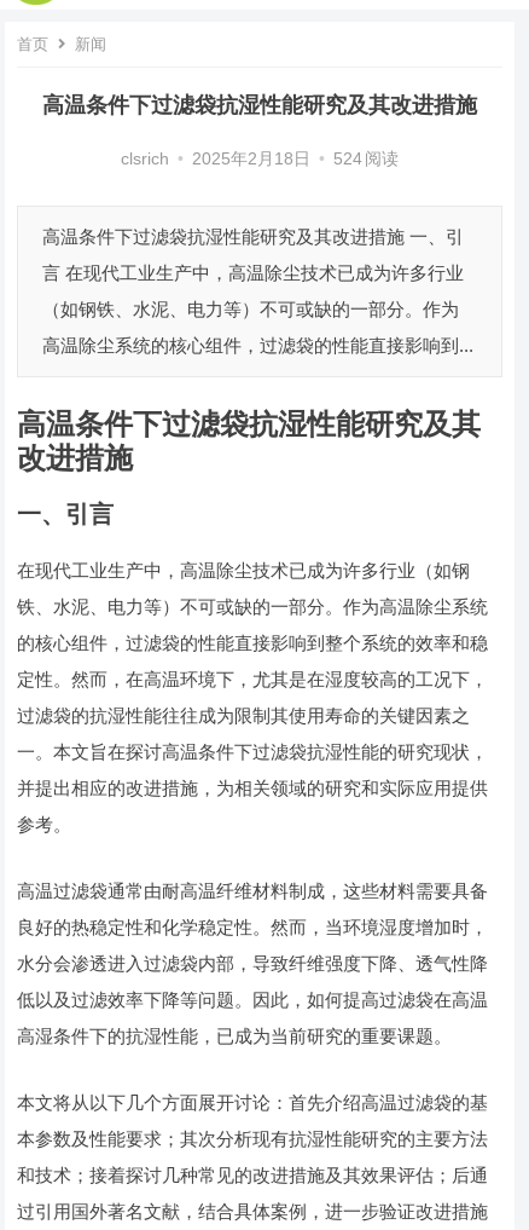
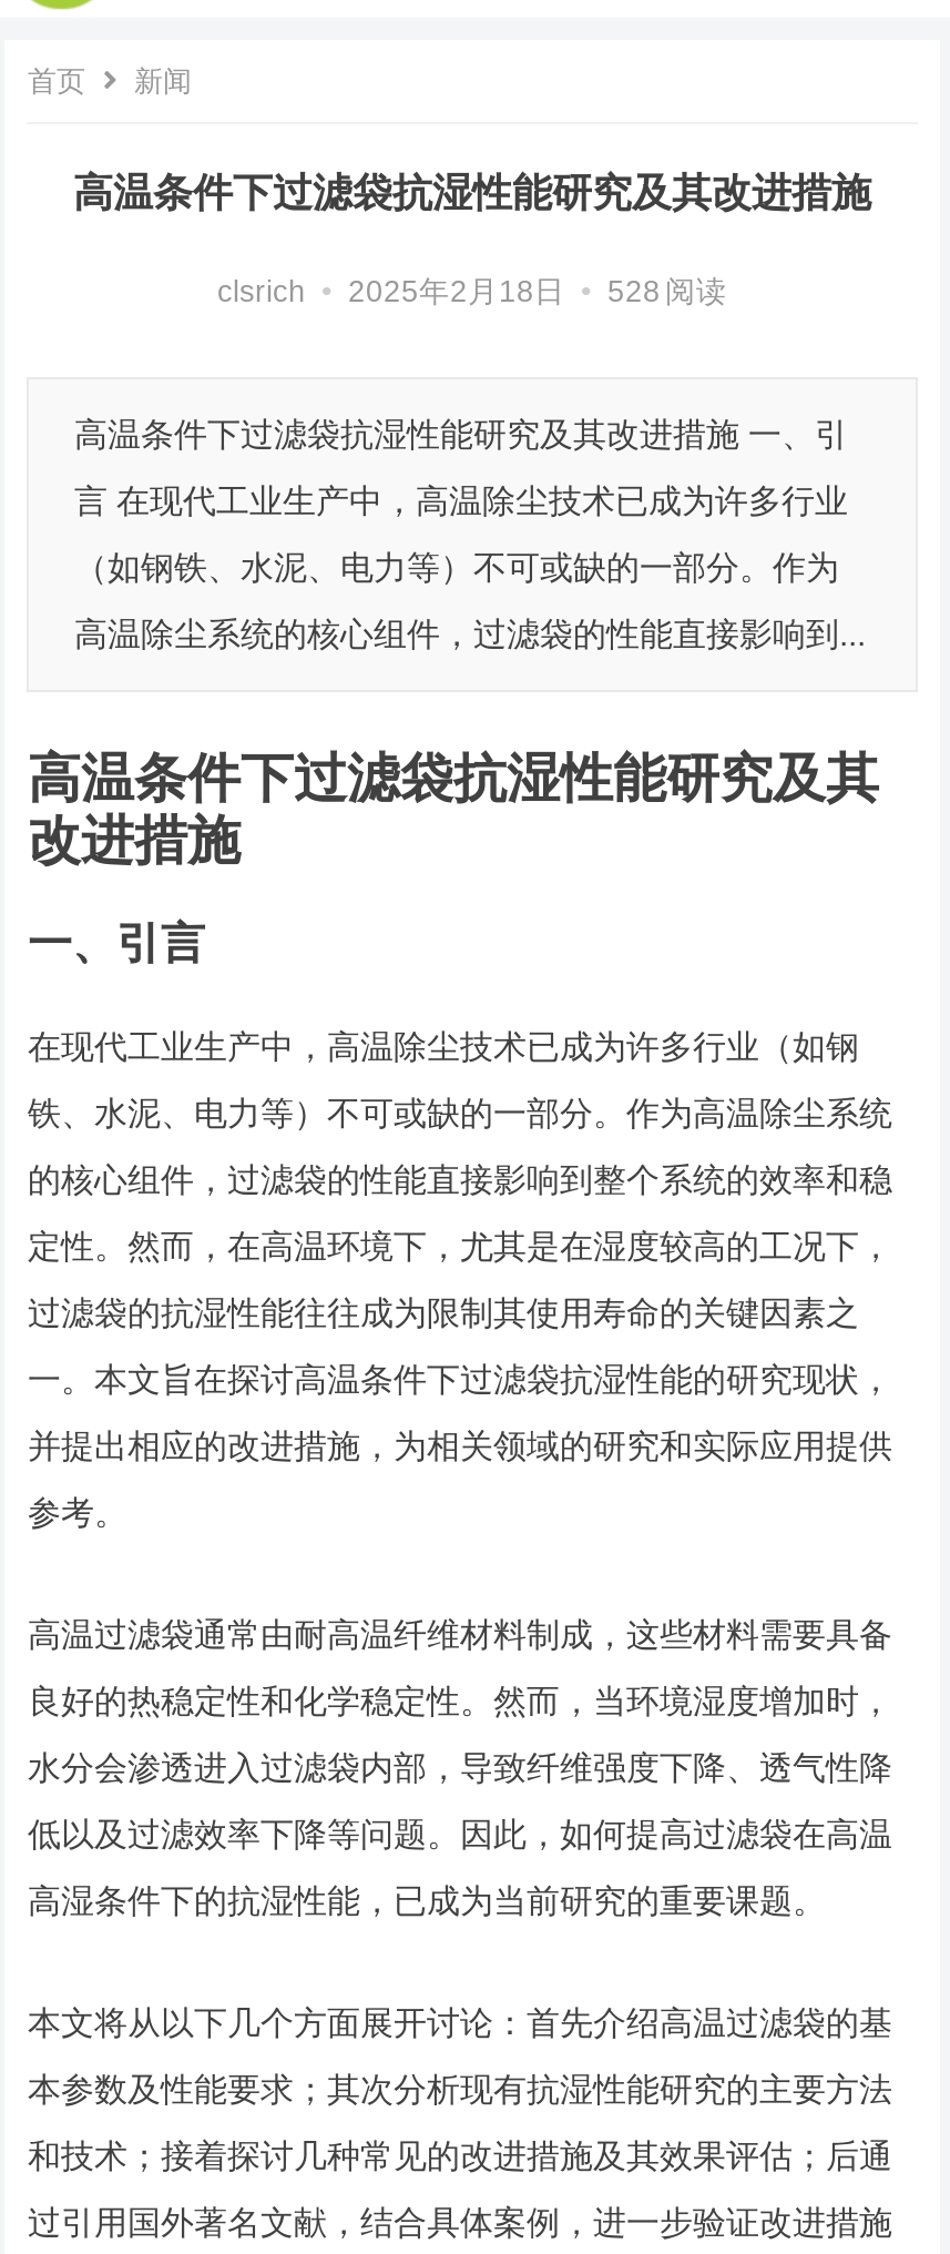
[121,150,399,168] clsrich • 2025年2月18日 • 524 阅读 -> [217,275,727,308] clsrich • 2025年2月18日 • 528 阅读

